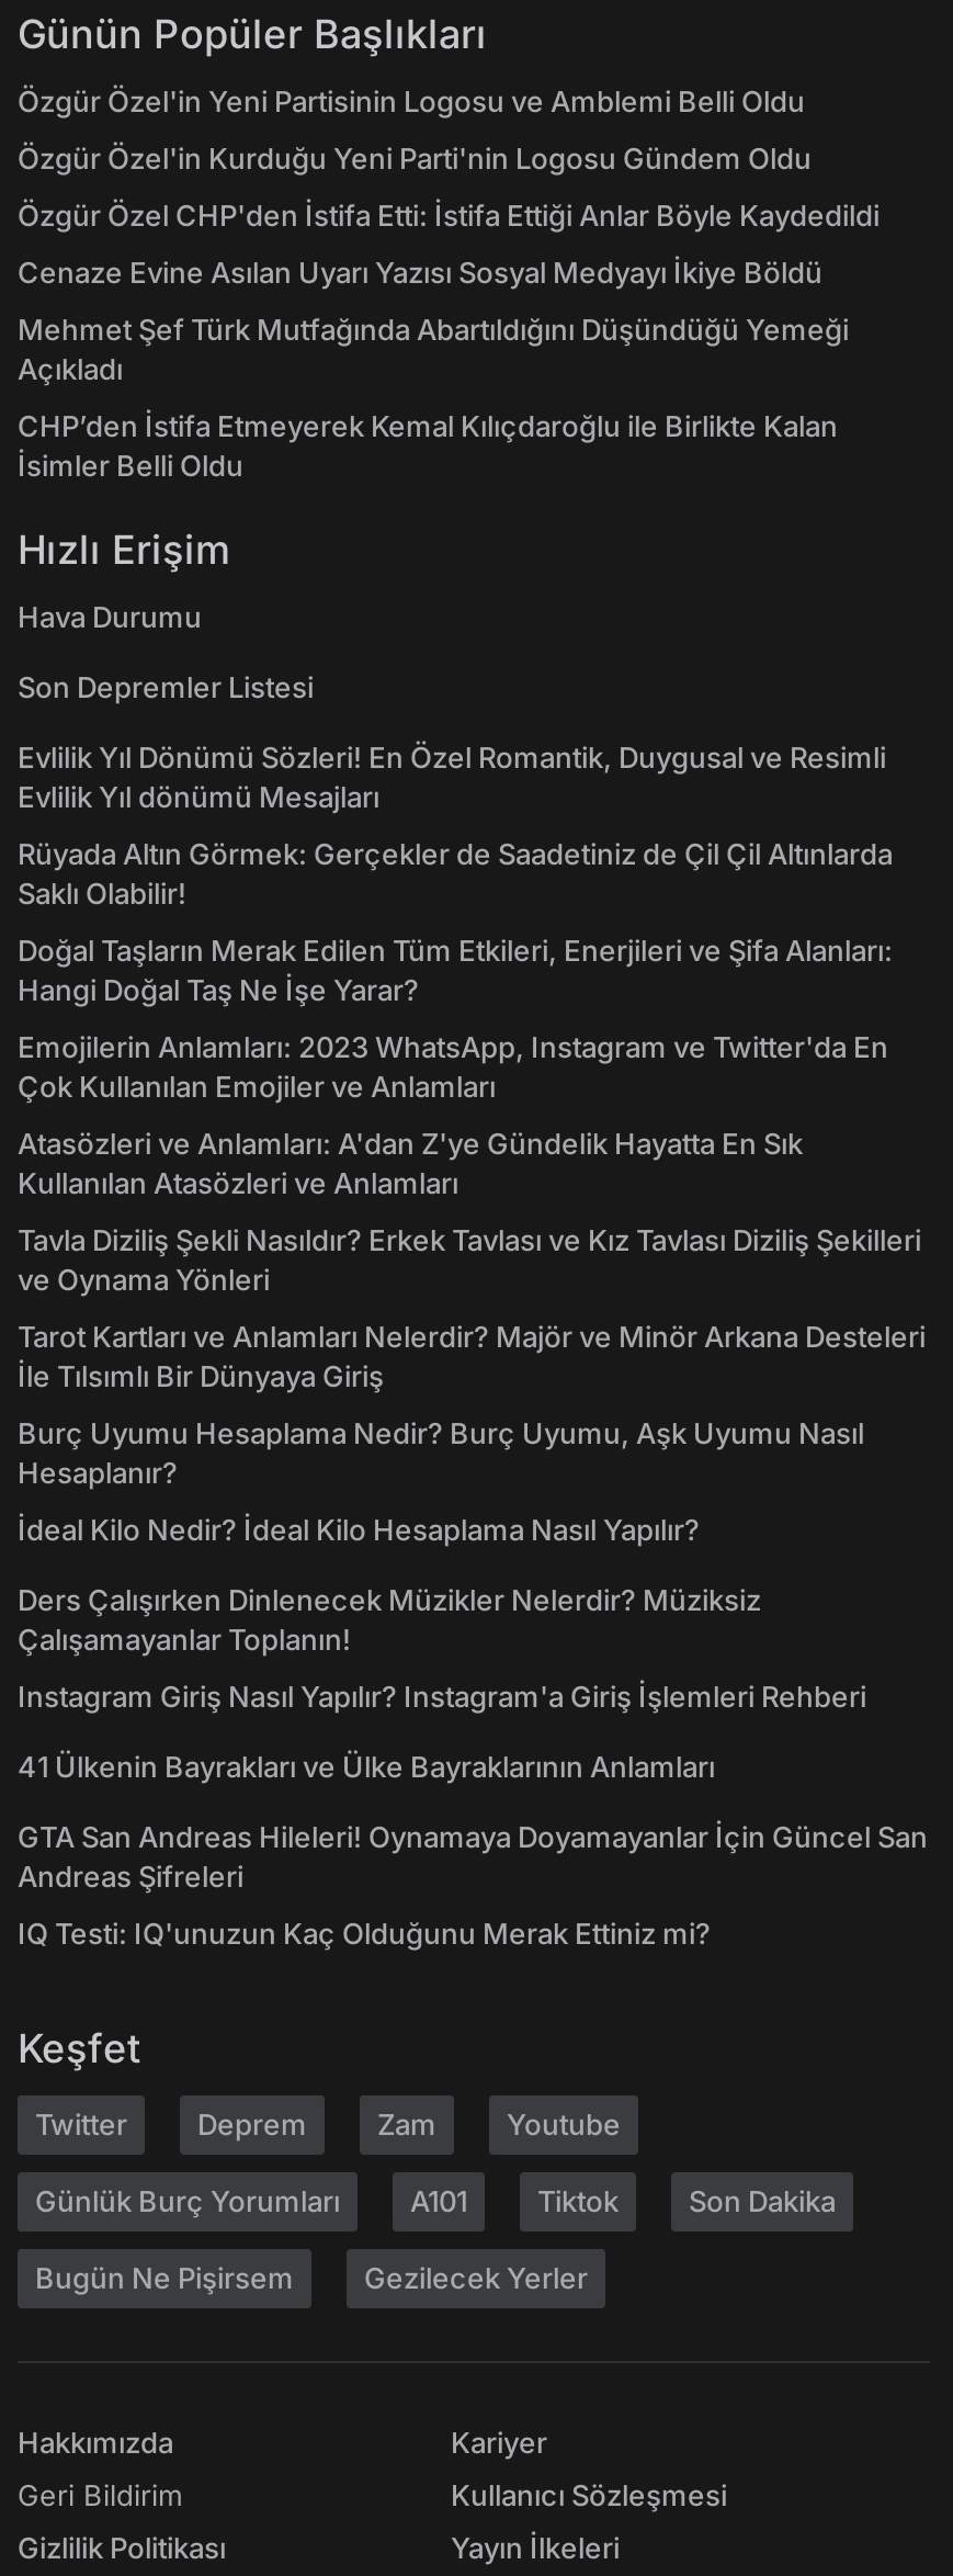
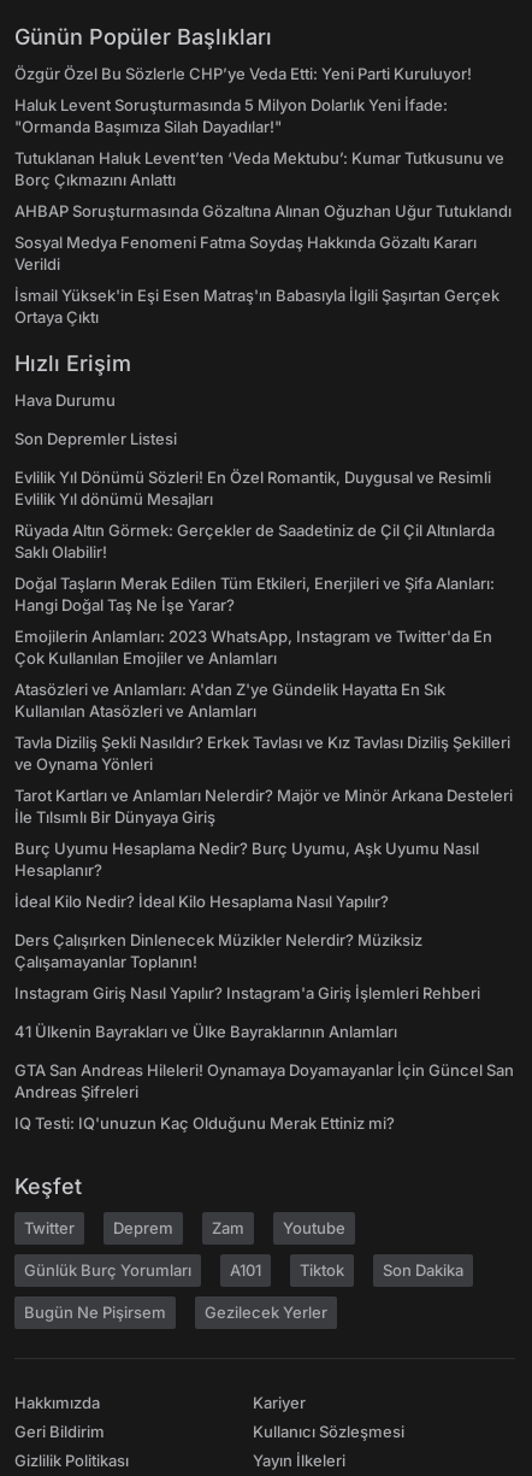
[18,83,805,118] Özgür Özel'in Yeni Partisinin Logosu ve Amblemi Belli Oldu -> [14,64,472,83] Özgür Özel Bu Sözlerle CHP’ye Veda Etti: Yeni Parti Kuruluyor!
[18,140,812,176] Özgür Özel'in Kurduğu Yeni Parti'nin Logosu Gündem Oldu -> [14,95,448,136] Haluk Levent Soruşturmasında 5 Milyon Dolarlık Yeni İfade: | "Ormanda Başımıza Silah Dayadılar!"
[18,197,880,233] Özgür Özel CHP'den İstifa Etti: İstifa Ettiği Anlar Böyle Kaydedildi -> [14,148,504,189] Tutuklanan Haluk Levent’ten ‘Veda Mektubu’: Kumar Tutkusunu ve | Borç Çıkmazını Anlattı
[18,255,822,290] Cenaze Evine Asılan Uyarı Yazısı Sosyal Medyayı İkiye Böldü -> [14,201,512,220] AHBAP Soruşturmasında Gözaltına Alınan Oğuzhan Uğur Tutuklandı
[18,312,849,386] Mehmet Şef Türk Mutfağında Abartıldığını Düşündüğü Yemeği | Açıkladı -> [14,233,477,274] Sosyal Medya Fenomeni Fatma Soydaş Hakkında Gözaltı Kararı | Verildi
[18,408,838,483] CHP’den İstifa Etmeyerek Kemal Kılıçdaroğlu ile Birlikte Kalan | İsimler Belli Oldu -> [14,286,500,327] İsmail Yüksek'in Eşi Esen Matraş'ın Babasıyla İlgili Şaşırtan Gerçek | Ortaya Çıktı

